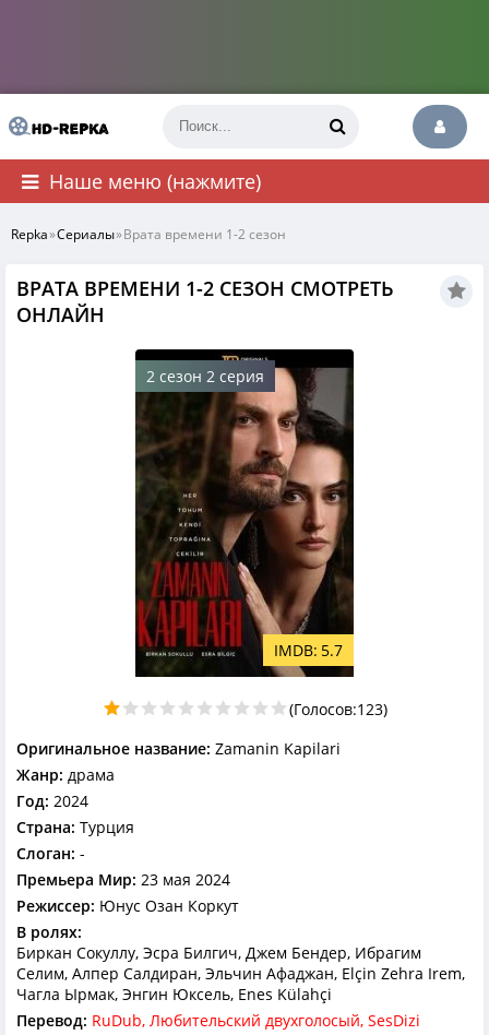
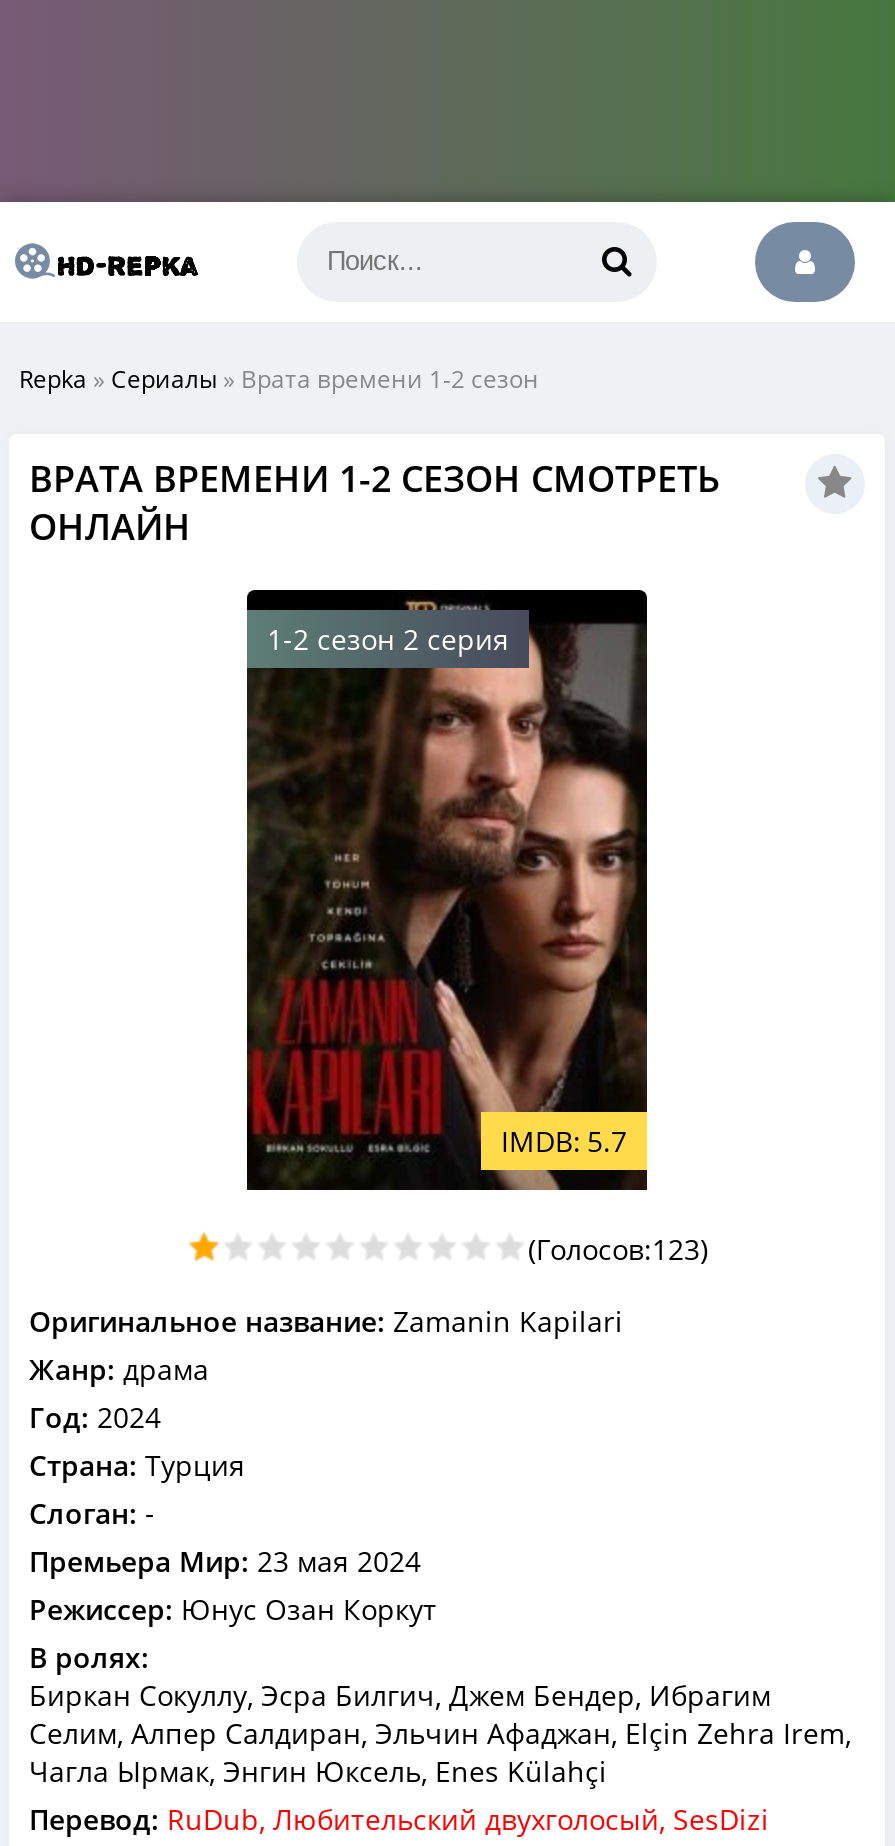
[49,168,261,194] Наше меню (нажмите) -> none
[146,366,264,386] 2 сезон 2 серия -> [267,620,509,658] 1-2 сезон 2 серия

